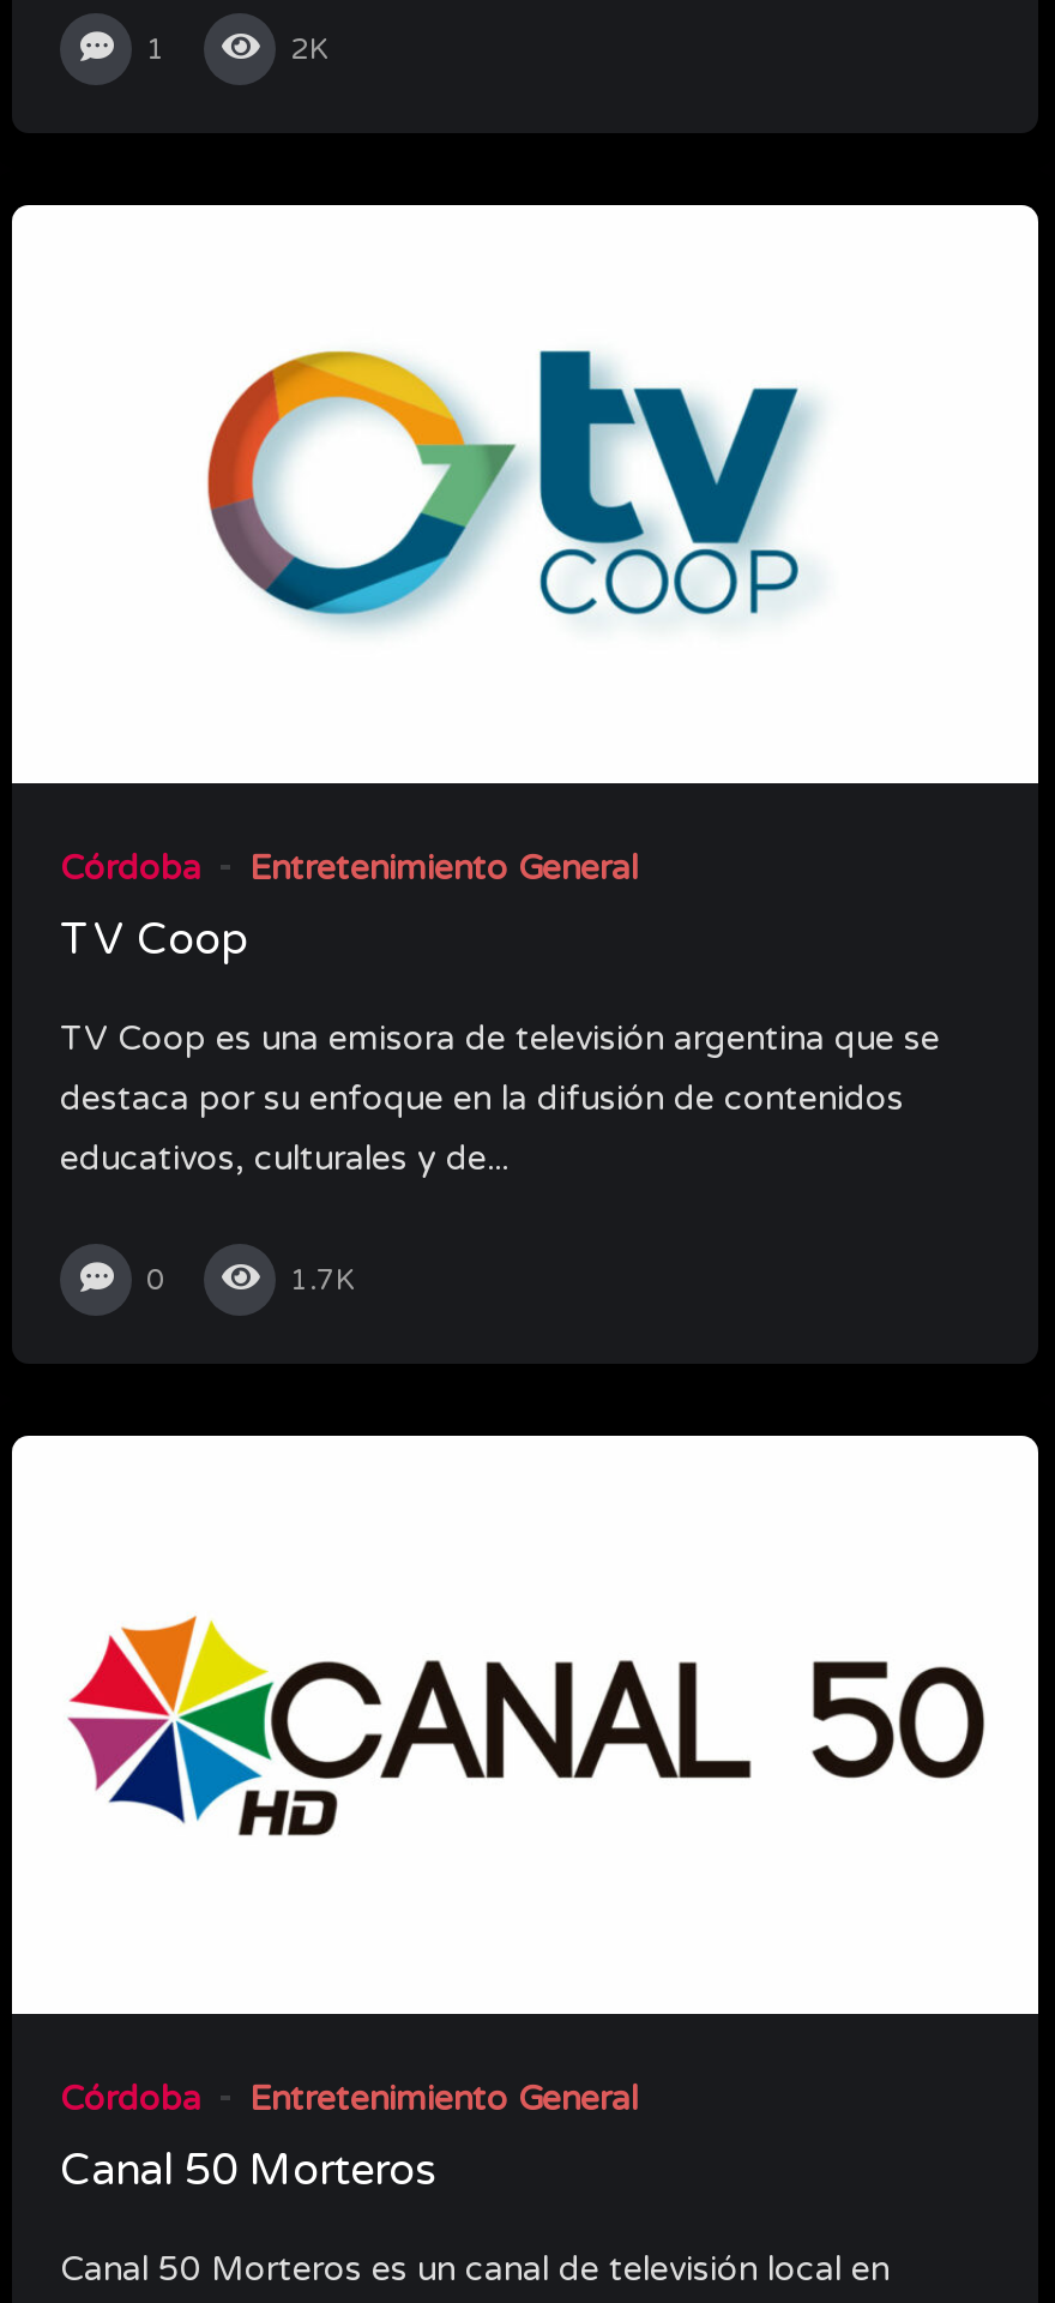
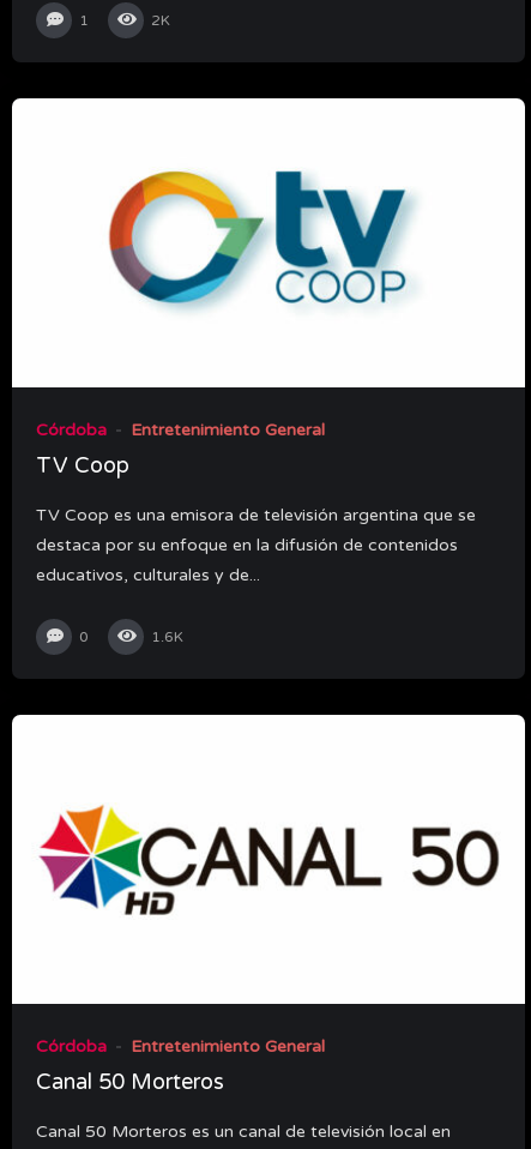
[290,1262,355,1296] 1.7K -> [151,628,183,645] 1.6K

